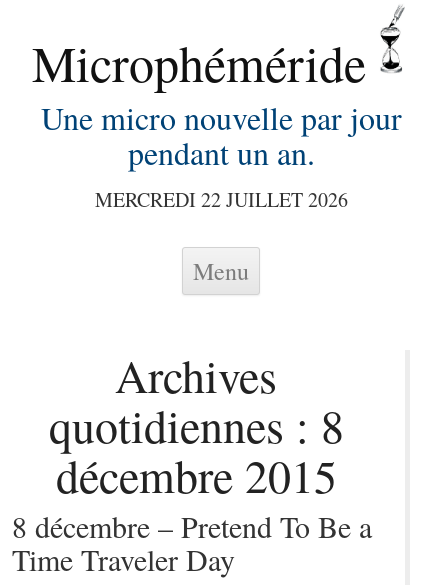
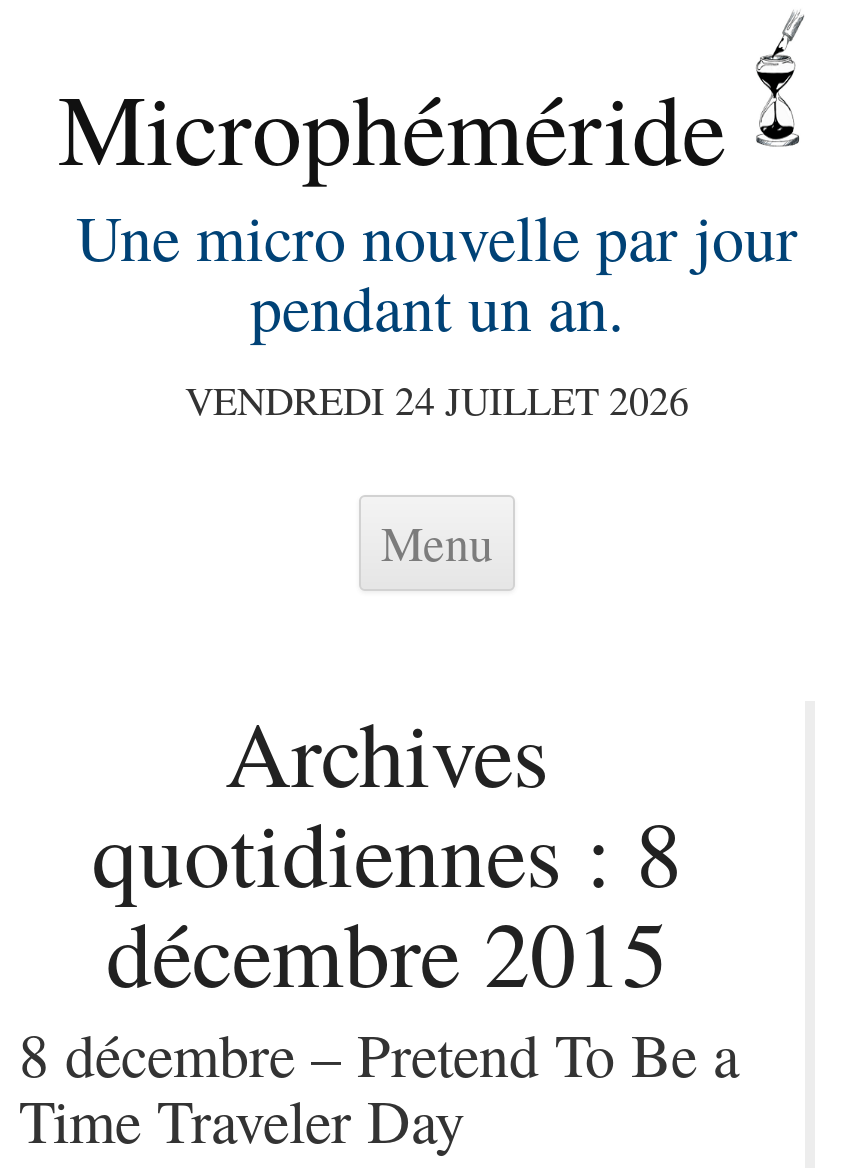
[94,186,347,213] MERCREDI 22 JUILLET 2026 -> [185,373,689,427] VENDREDI 24 JUILLET 2026

